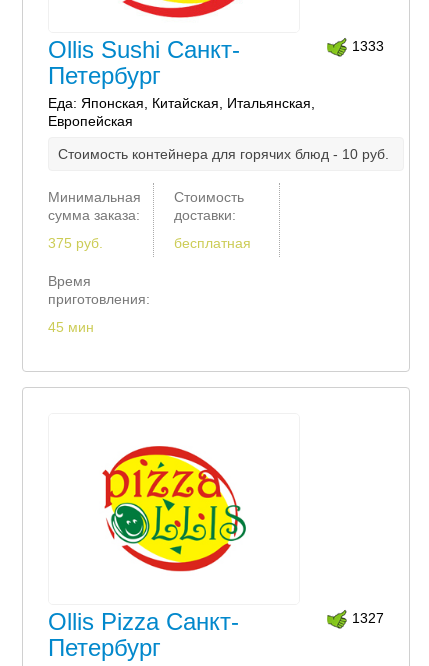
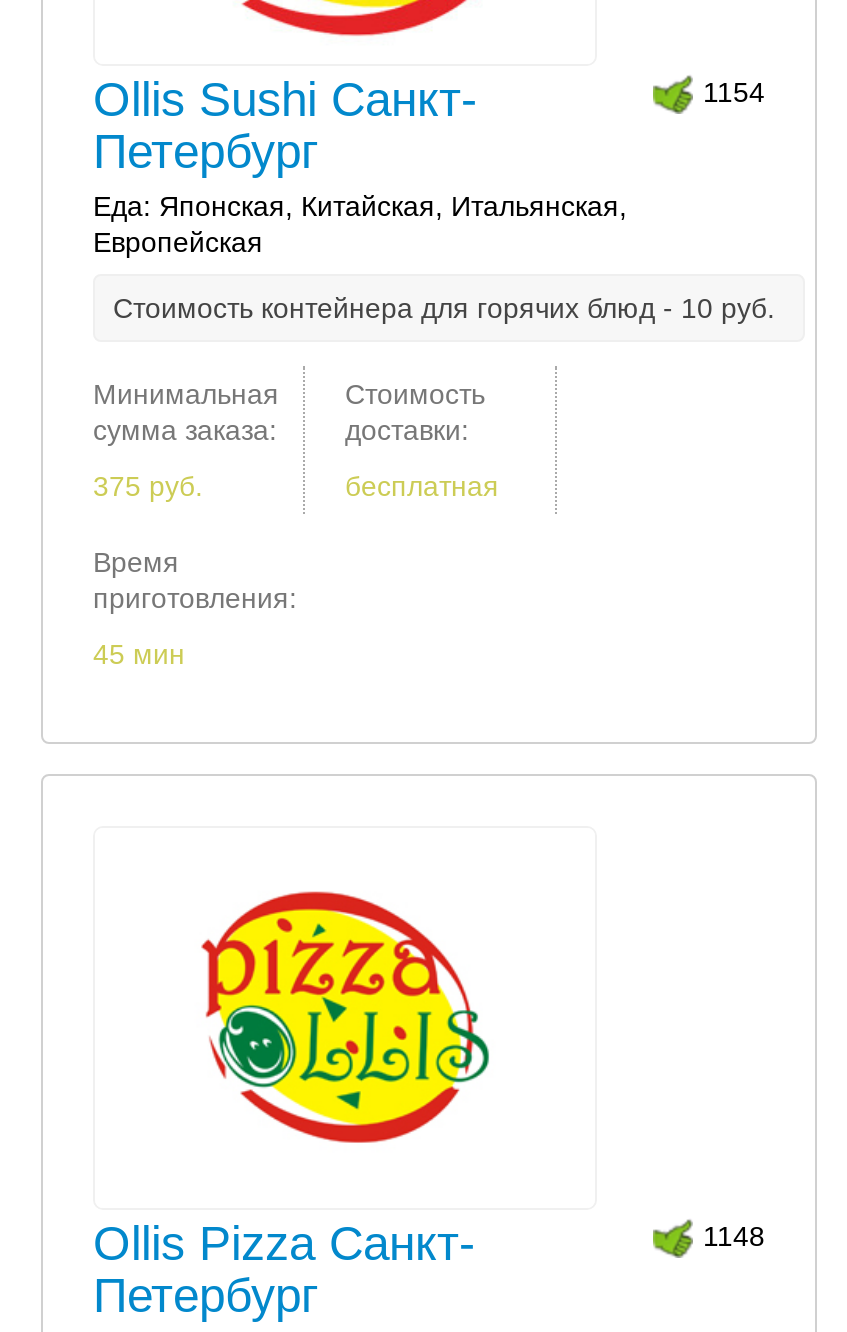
[352,38,384,54] 1333 -> [703,76,765,108] 1154
[352,610,384,626] 1327 -> [703,1221,765,1253] 1148

